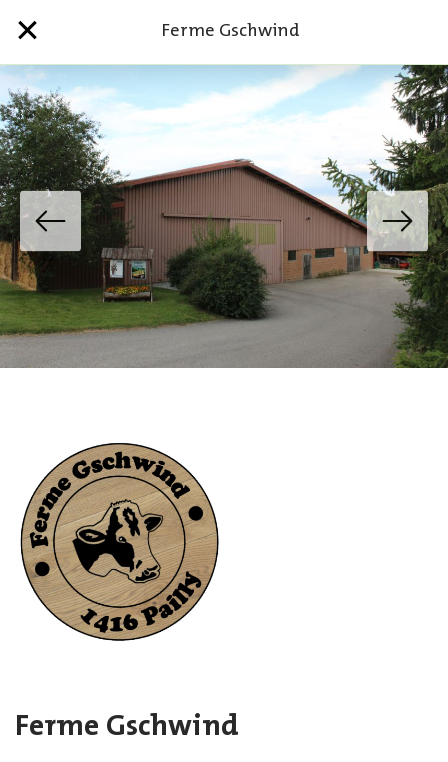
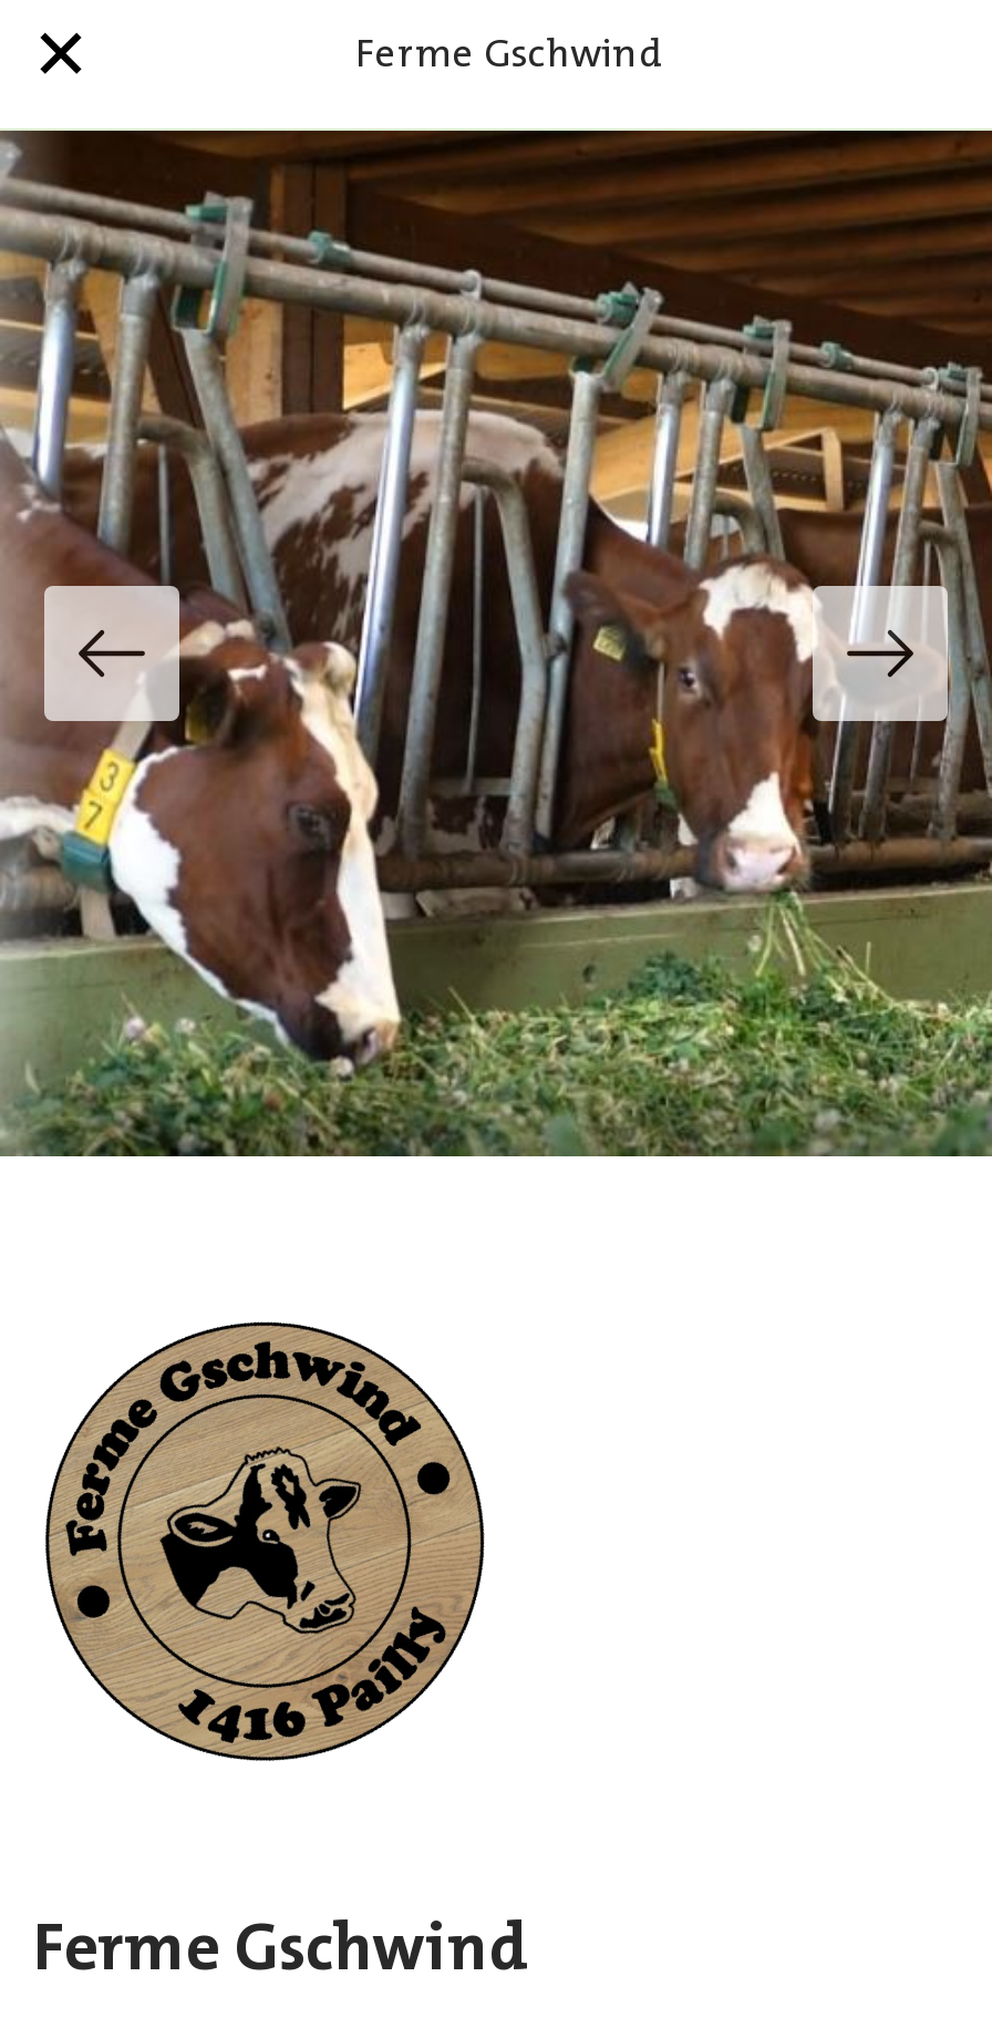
[3,64,445,368] [image] -> [7,128,985,1156] [image]

